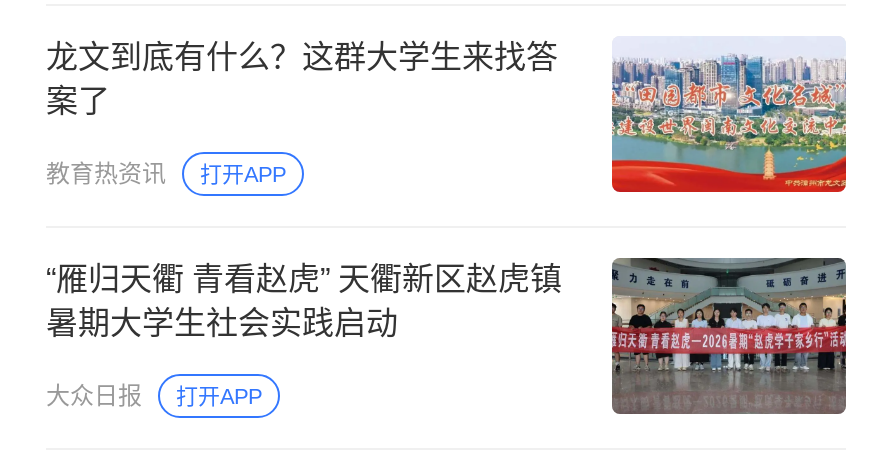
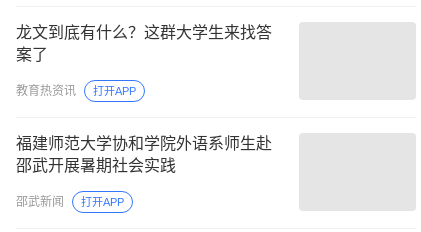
[610,55,848,195] [image] -> none
[46,262,562,340] “雁归天衢 青看赵虎” 天衢新区赵虎镇 | 暑期大学生社会实践启动 -> [16,135,272,174] 福建师范大学协和学院外语系师生赴 | 邵武开展暑期社会实践
[610,257,848,415] [image] -> none
[46,382,142,410] 大众日报 -> [16,195,64,209] 邵武新闻

